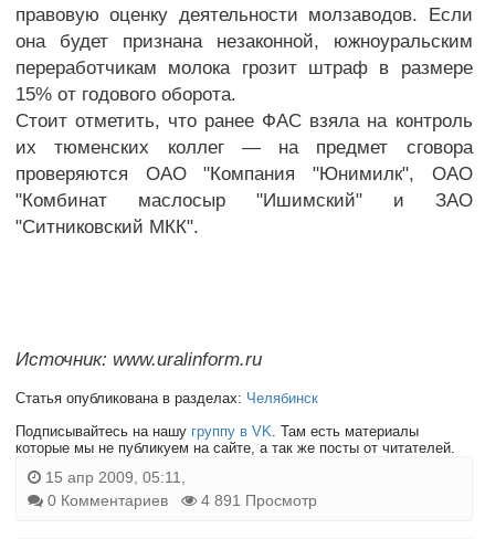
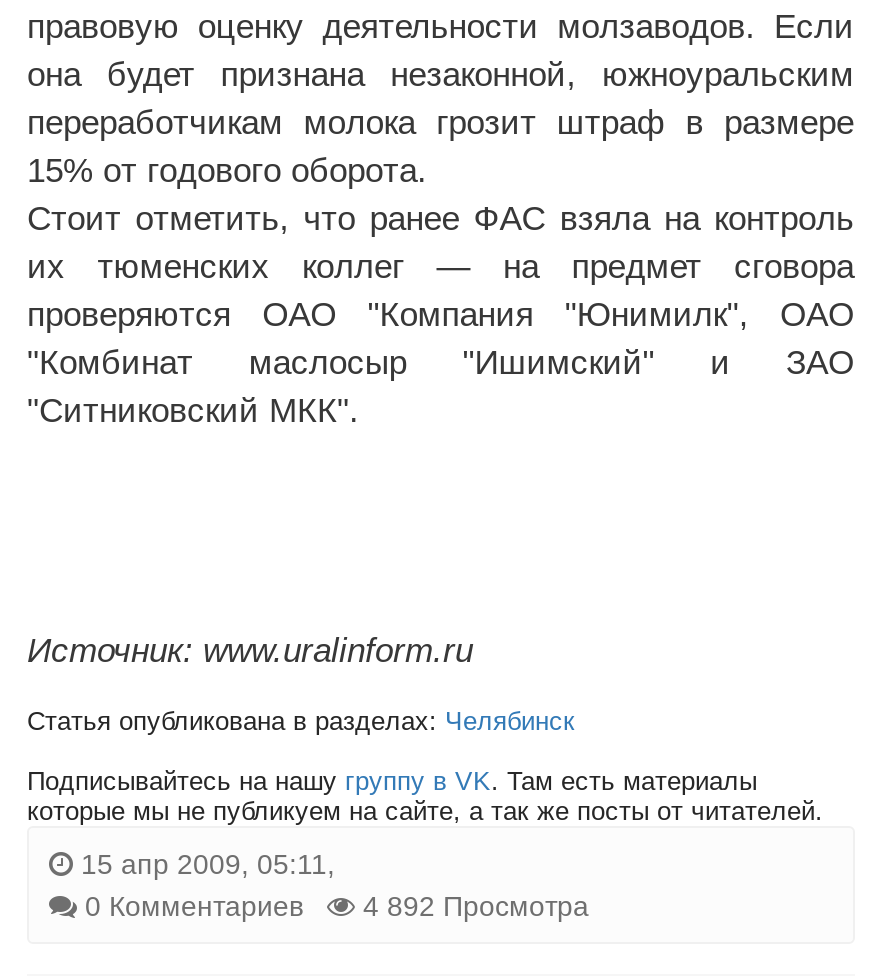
[48,492,317,509] 0 Комментариев 4 891 Просмотр -> [85,890,589,922] 0 Комментариев 4 892 Просмотра

